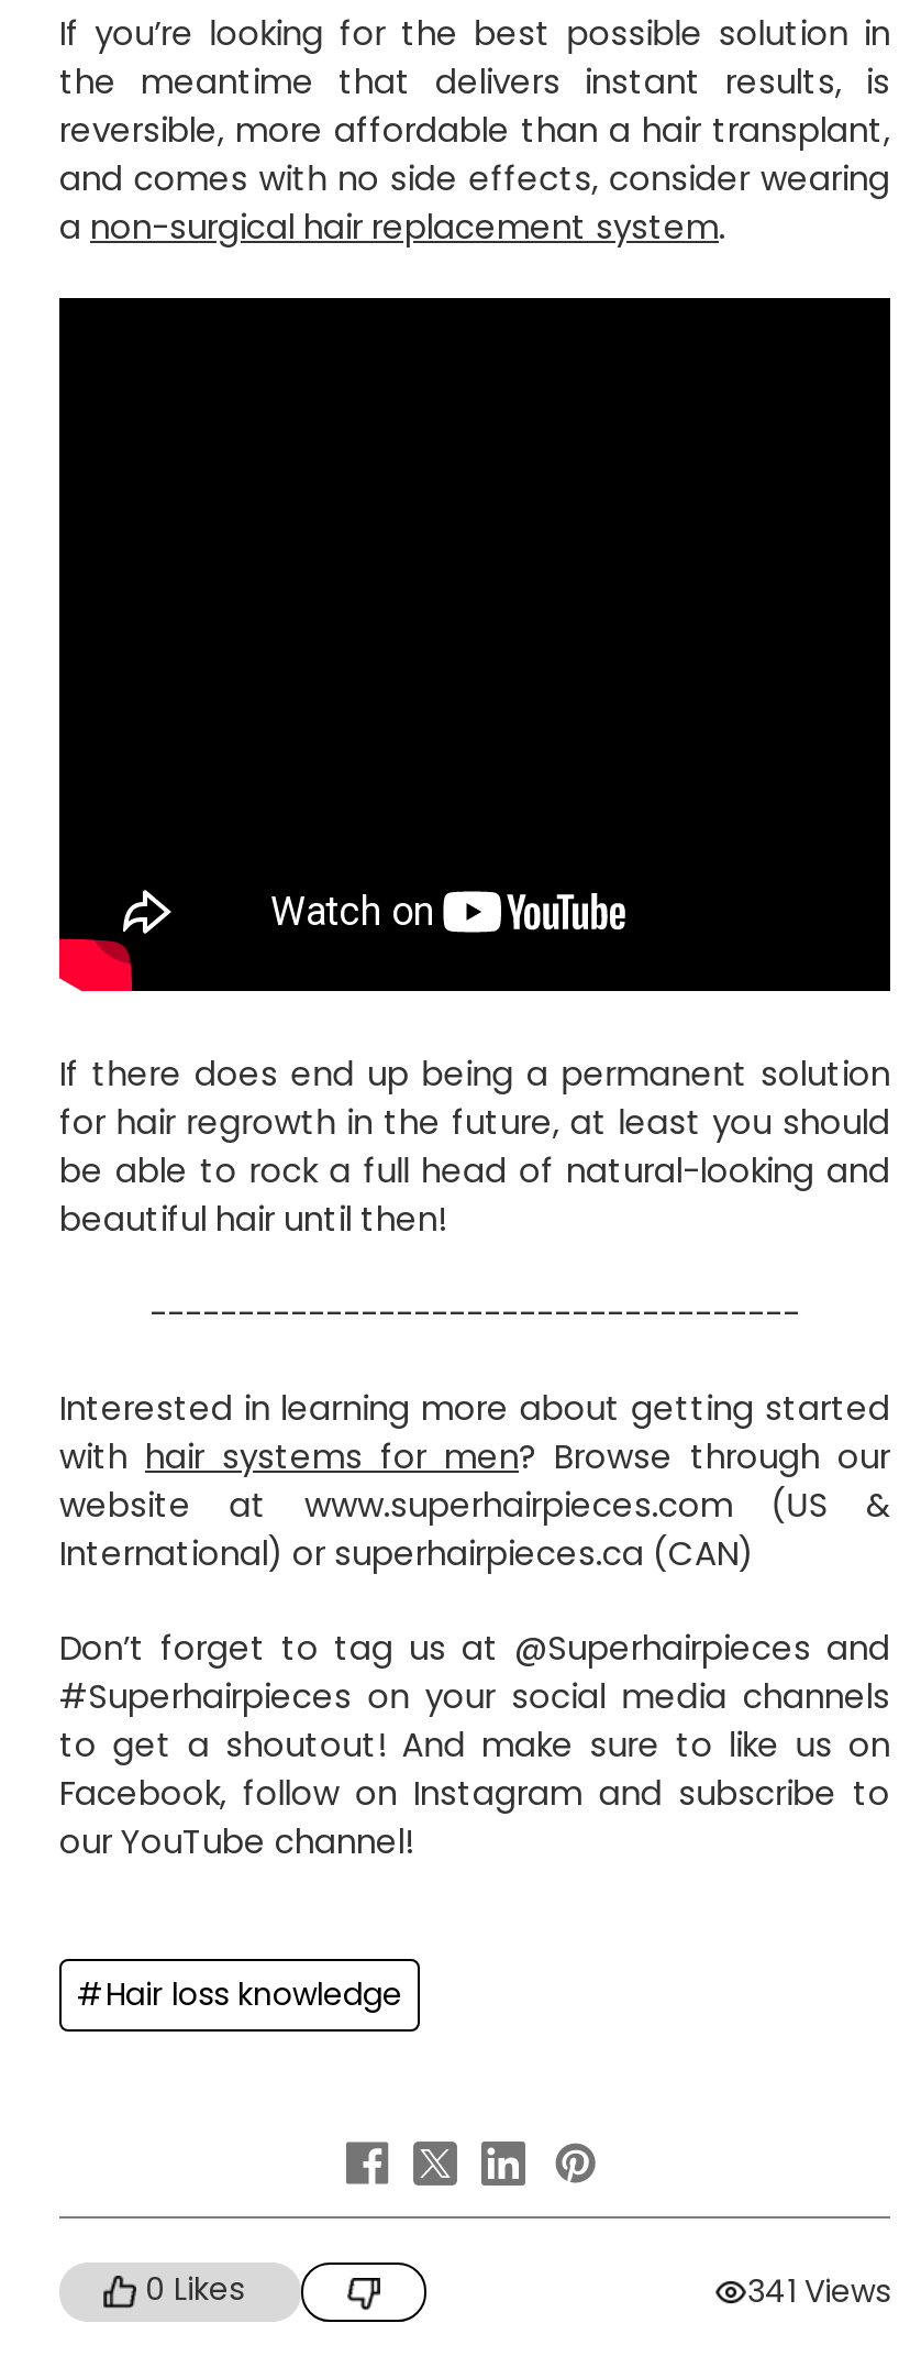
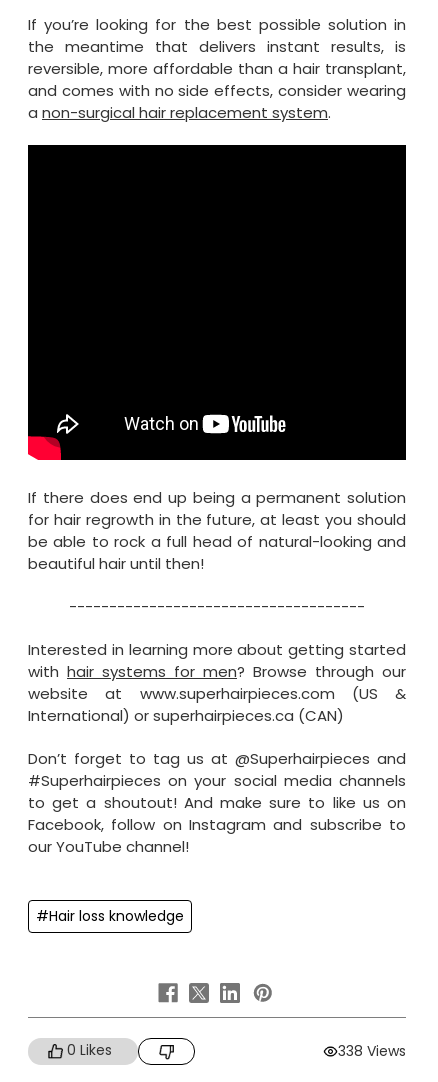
[747,2270,890,2314] 341 Views -> [338,1041,406,1061] 338 Views

